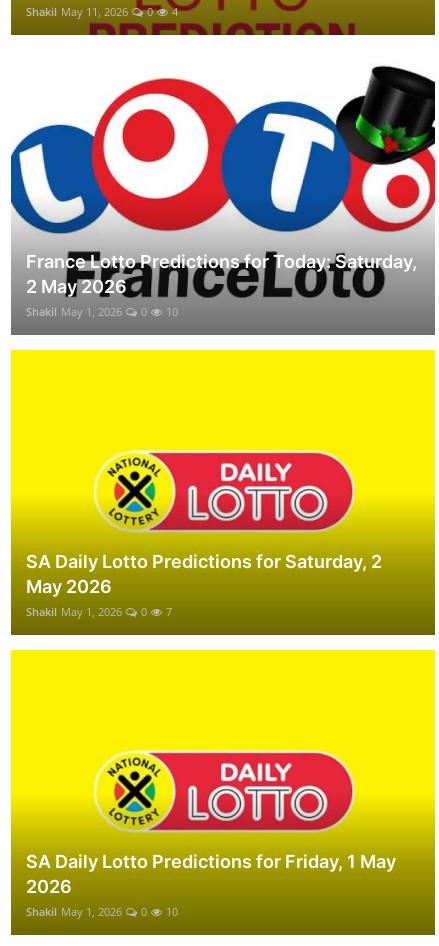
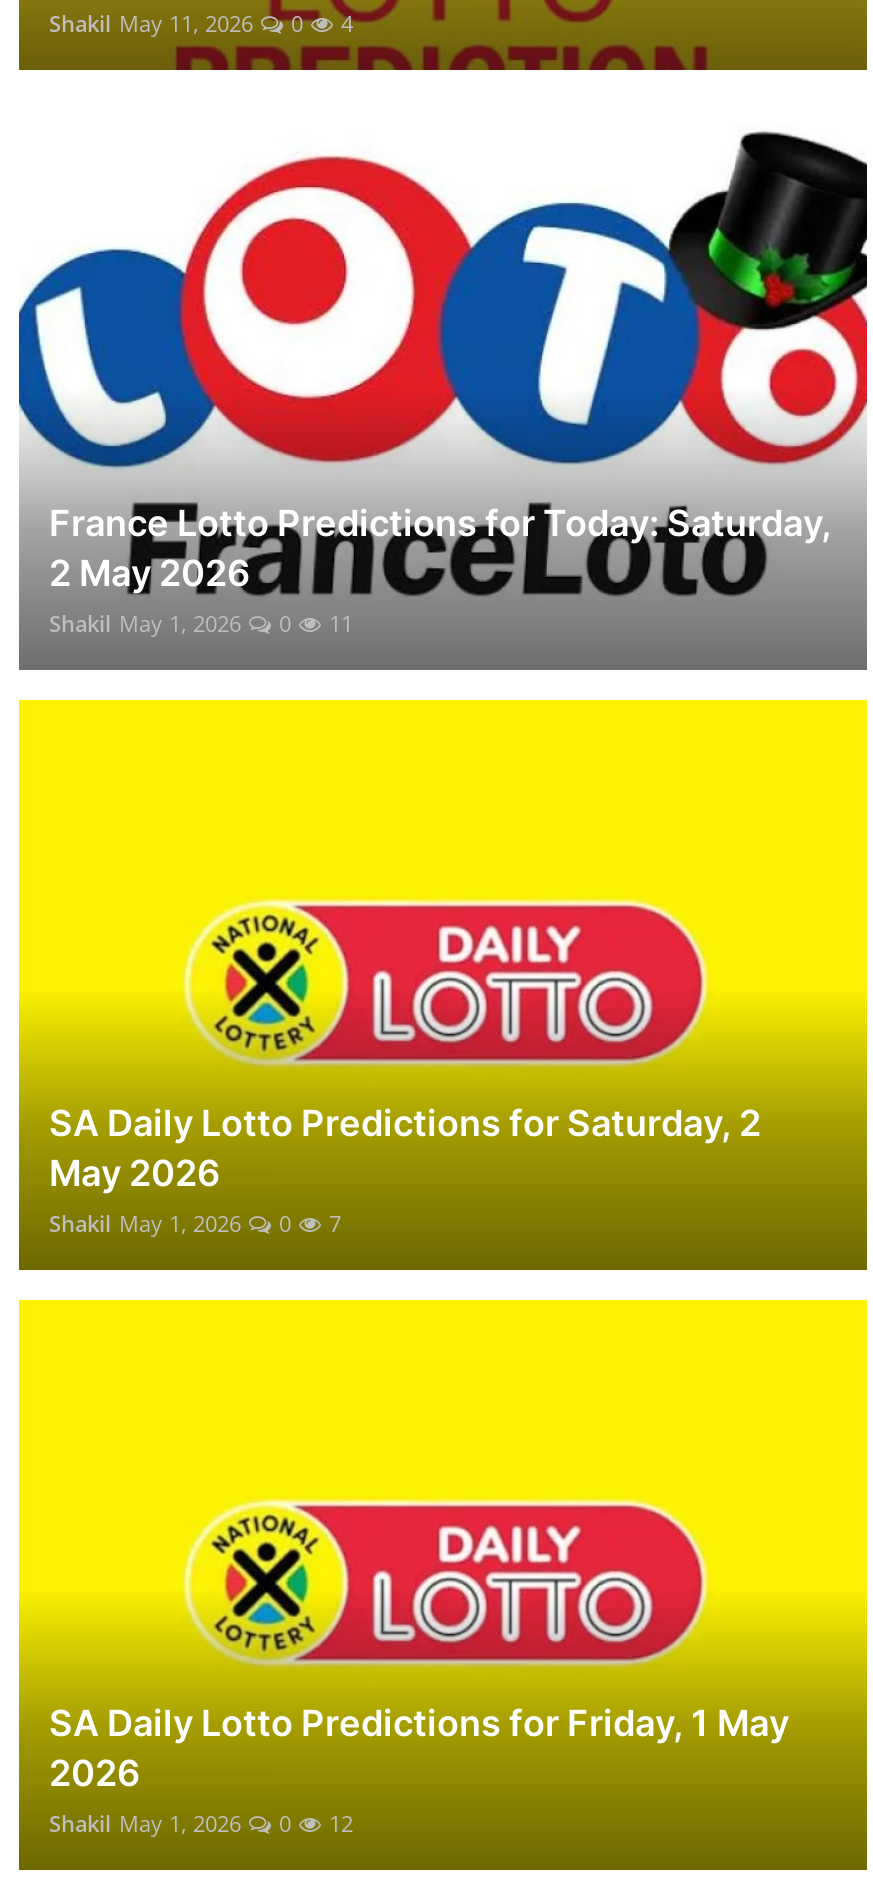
[26,304,178,319] Shakil May 1, 2026 0 10 -> [49,608,353,638] Shakil May 1, 2026 0 11
[26,904,178,919] Shakil May 1, 2026 0 10 -> [49,1808,353,1838] Shakil May 1, 2026 0 12

